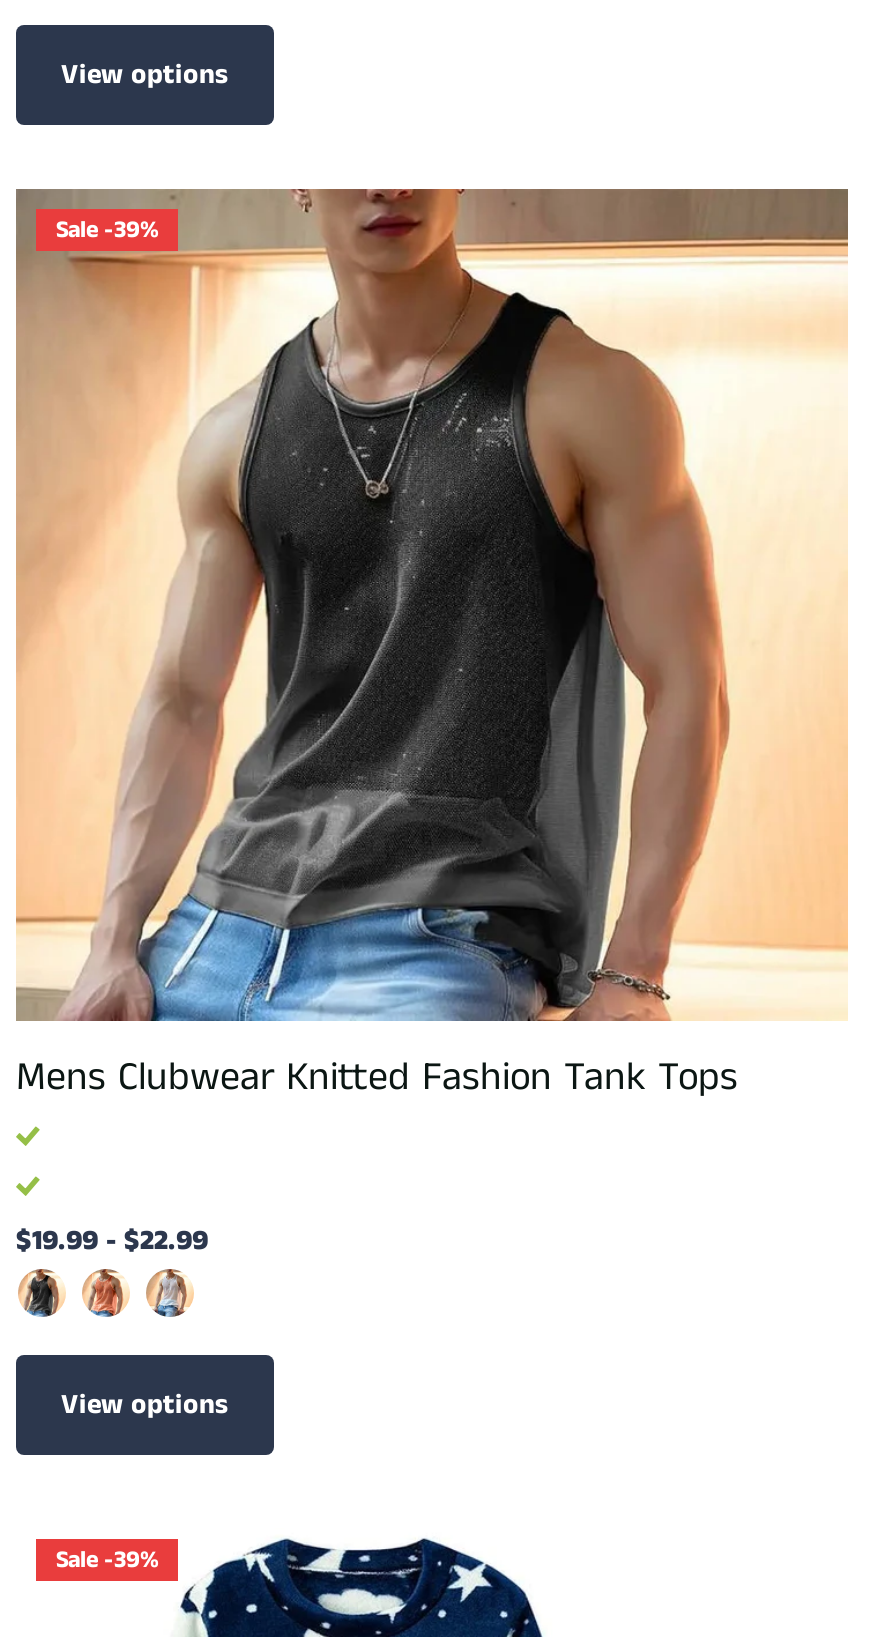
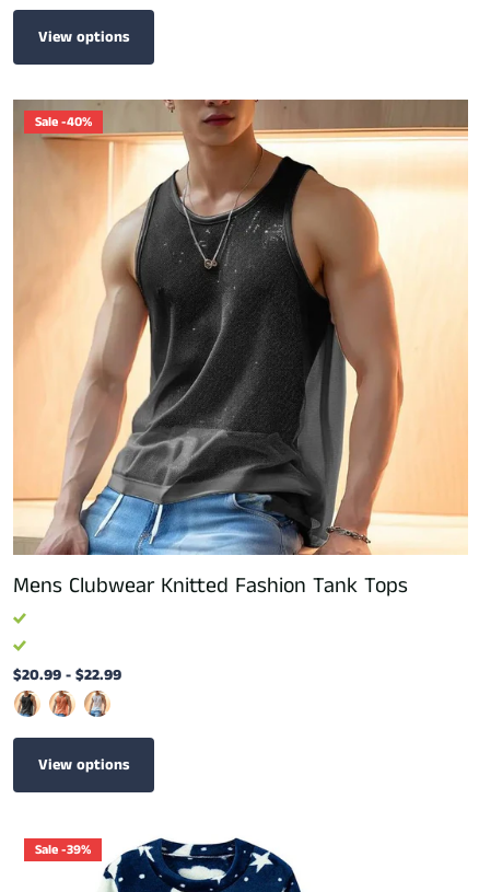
[56,213,158,247] Sale -39% -> [35,113,92,132] Sale -40%
[16,1221,208,1261] $19.99 - $22.99 -> [13,665,121,686] $20.99 - $22.99

